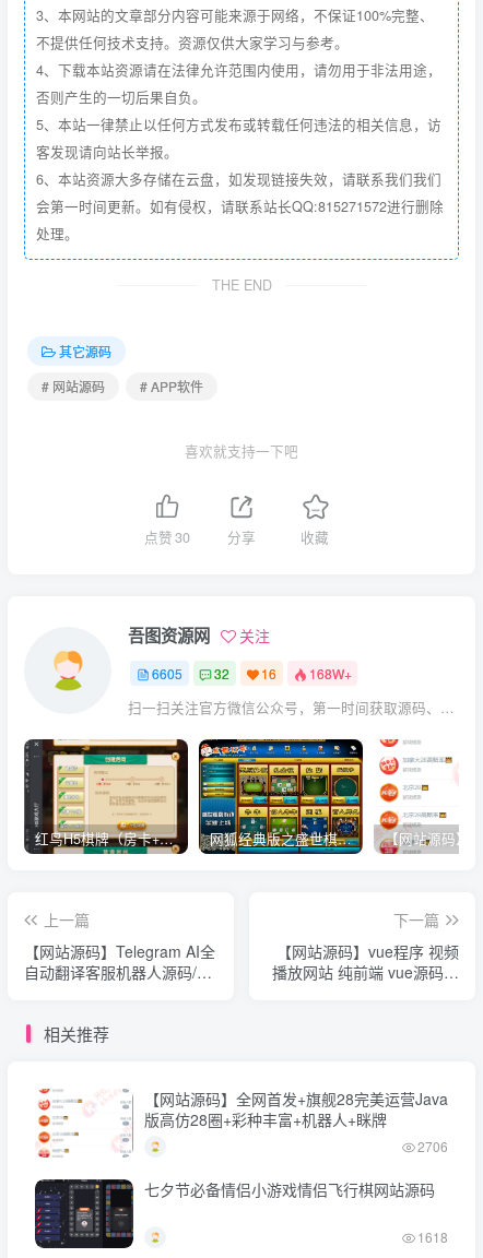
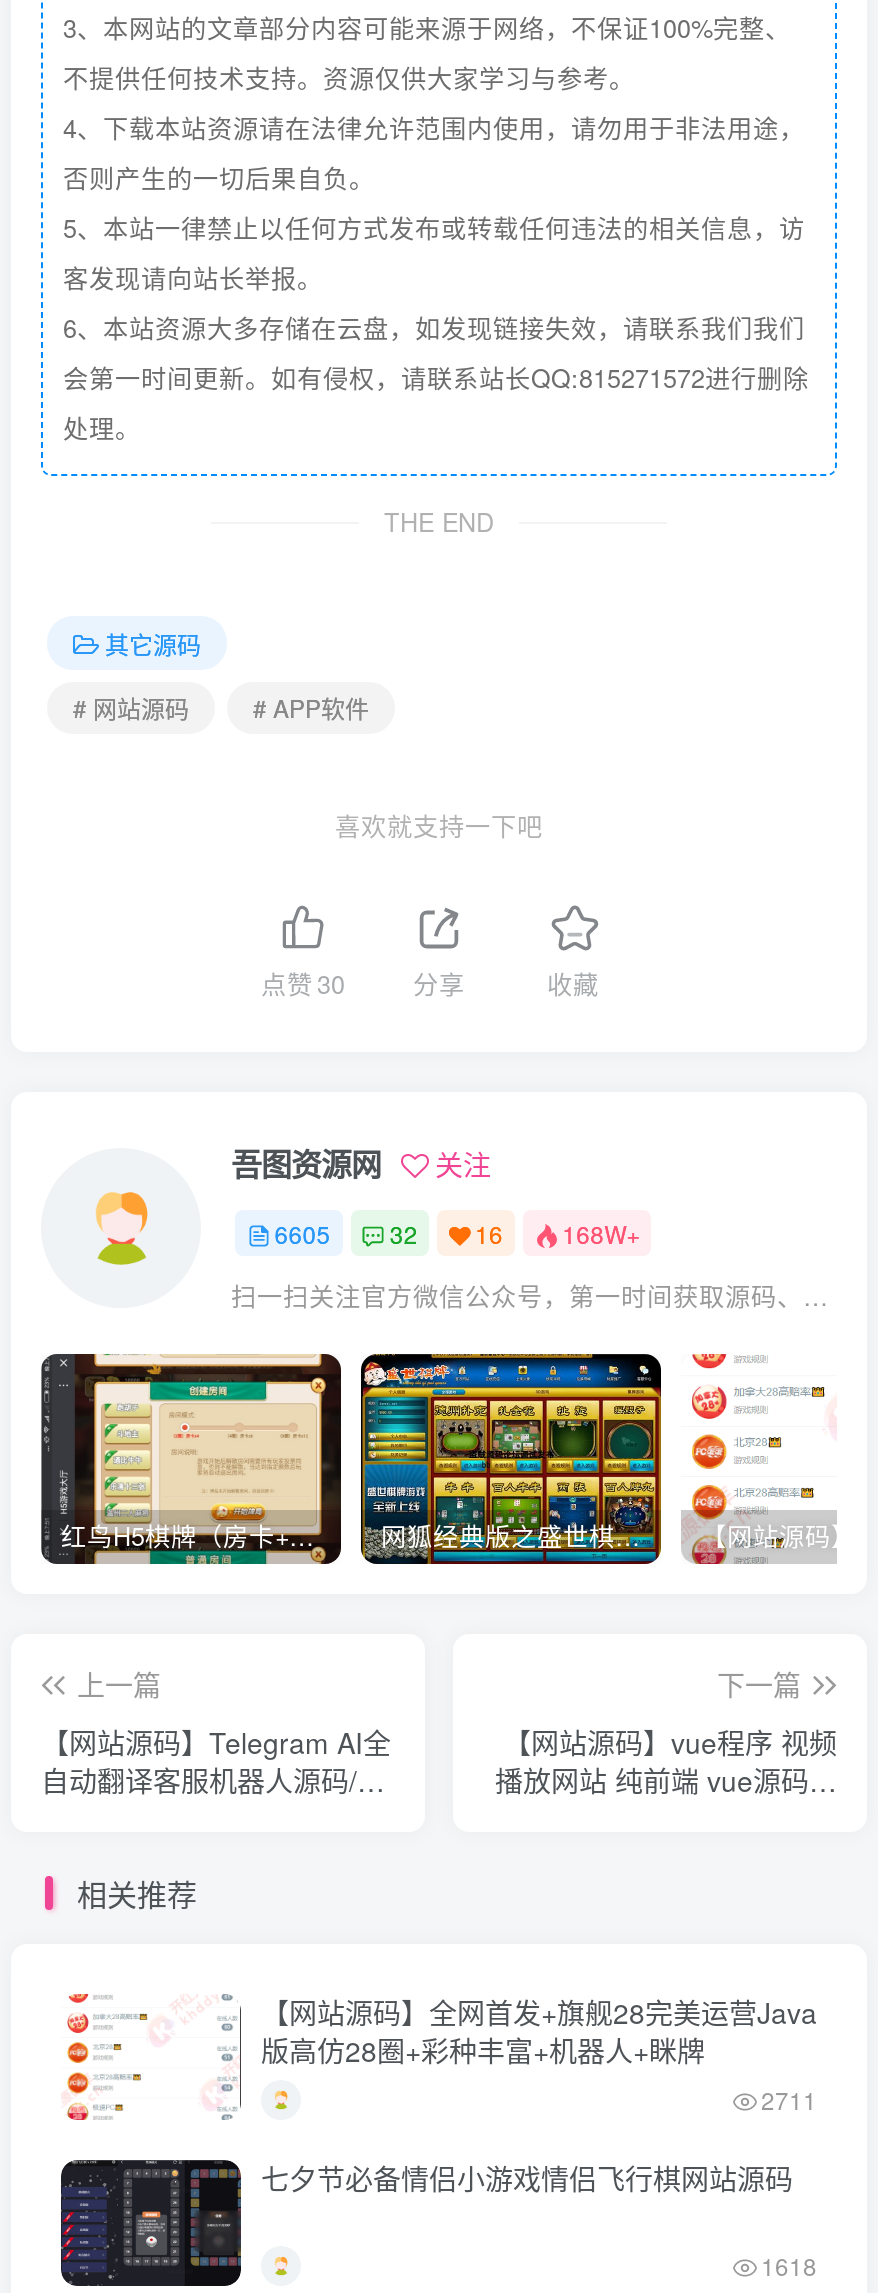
[417,1137,448,1156] 2706 -> [761,2083,817,2117] 2711

